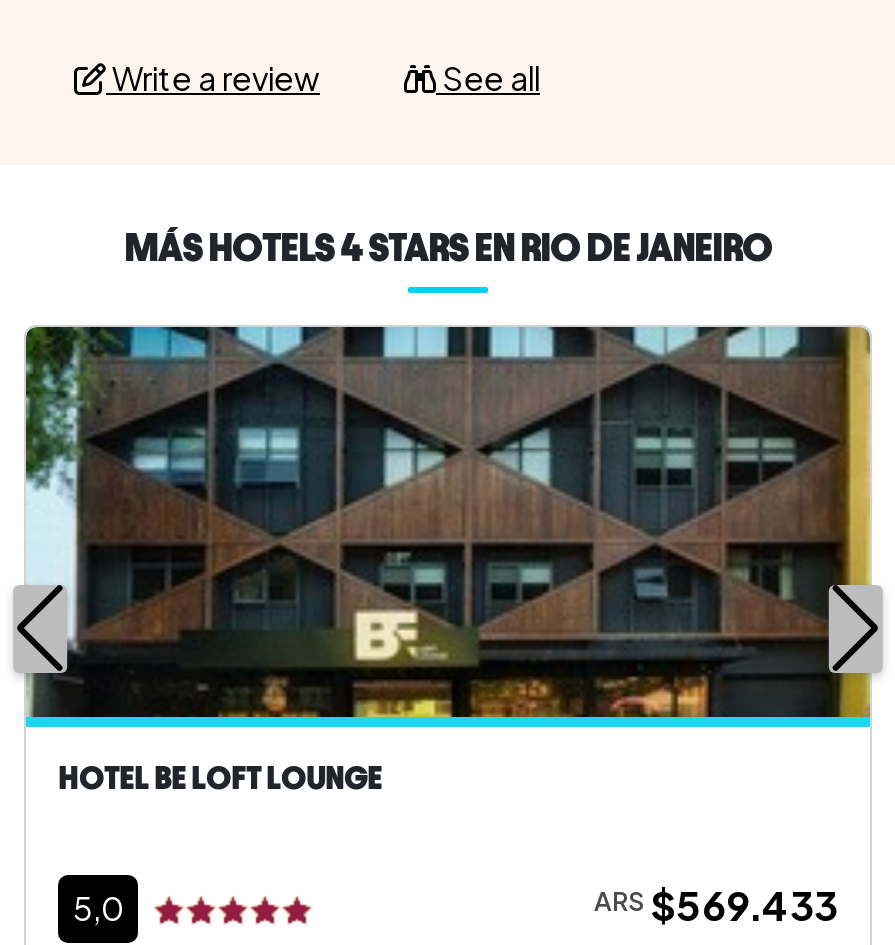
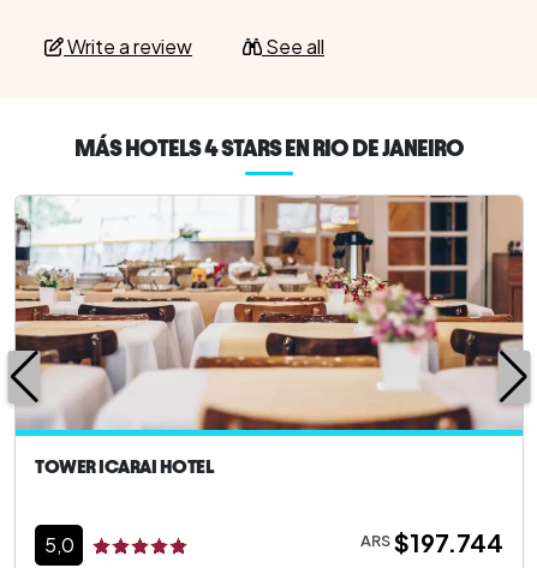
[24,325,872,795] [image] | HOTEL BE LOFT LOUNGE -> [14,195,524,477] [image] | TOWER ICARAI HOTEL
[594,879,838,929] ARS $569.433 -> [360,527,503,557] ARS $197.744

